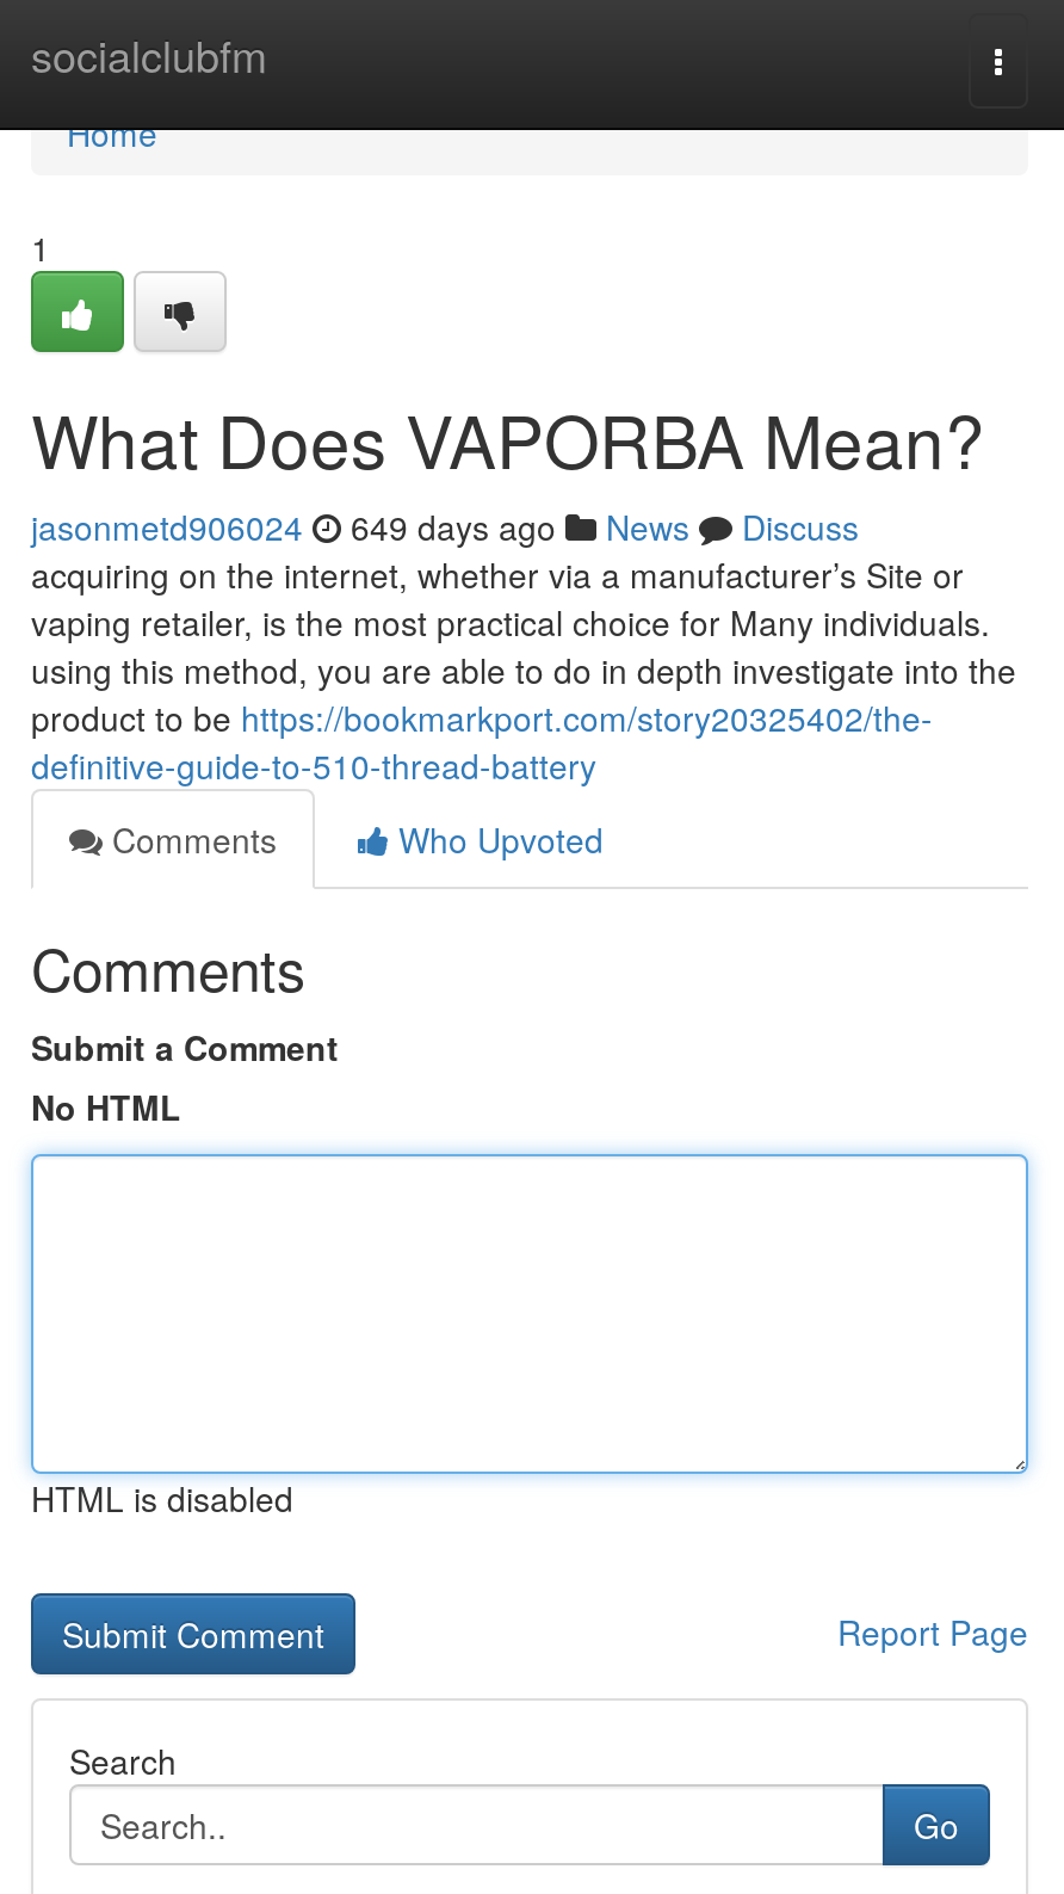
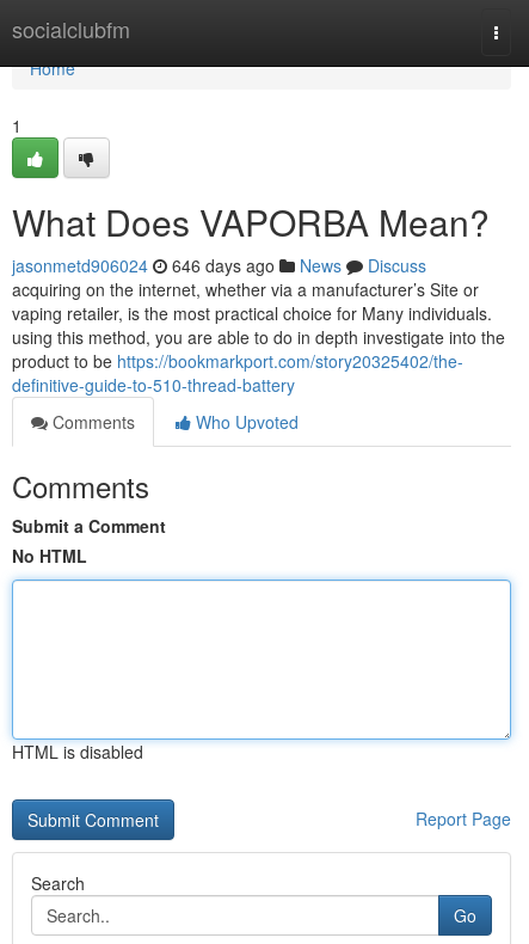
[31,502,859,550] jasonmetd906024 649 days ago News Discuss -> [12,253,426,277] jasonmetd906024 646 days ago News Discuss

